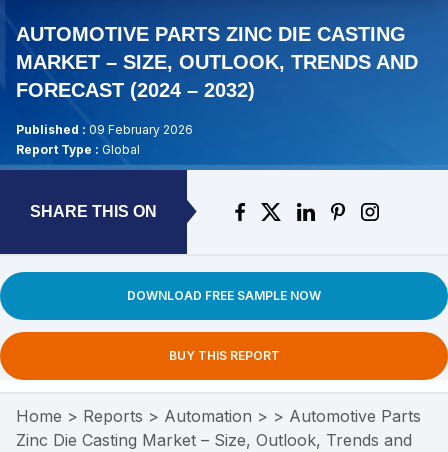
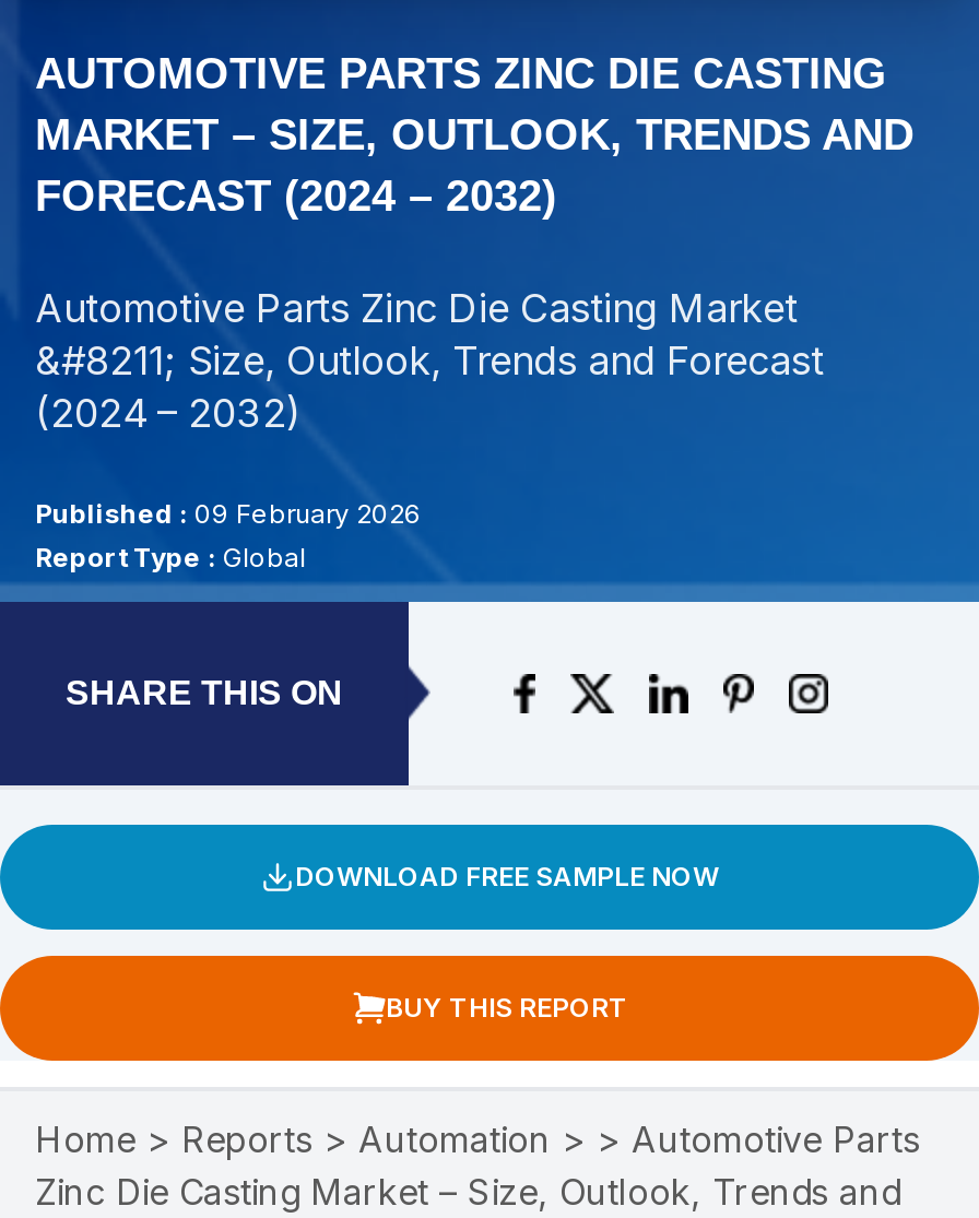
none -> [35,285,824,435] Automotive Parts Zinc Die Casting Market | &#8211; Size, Outlook, Trends and Forecast | (2024 – 2032)

